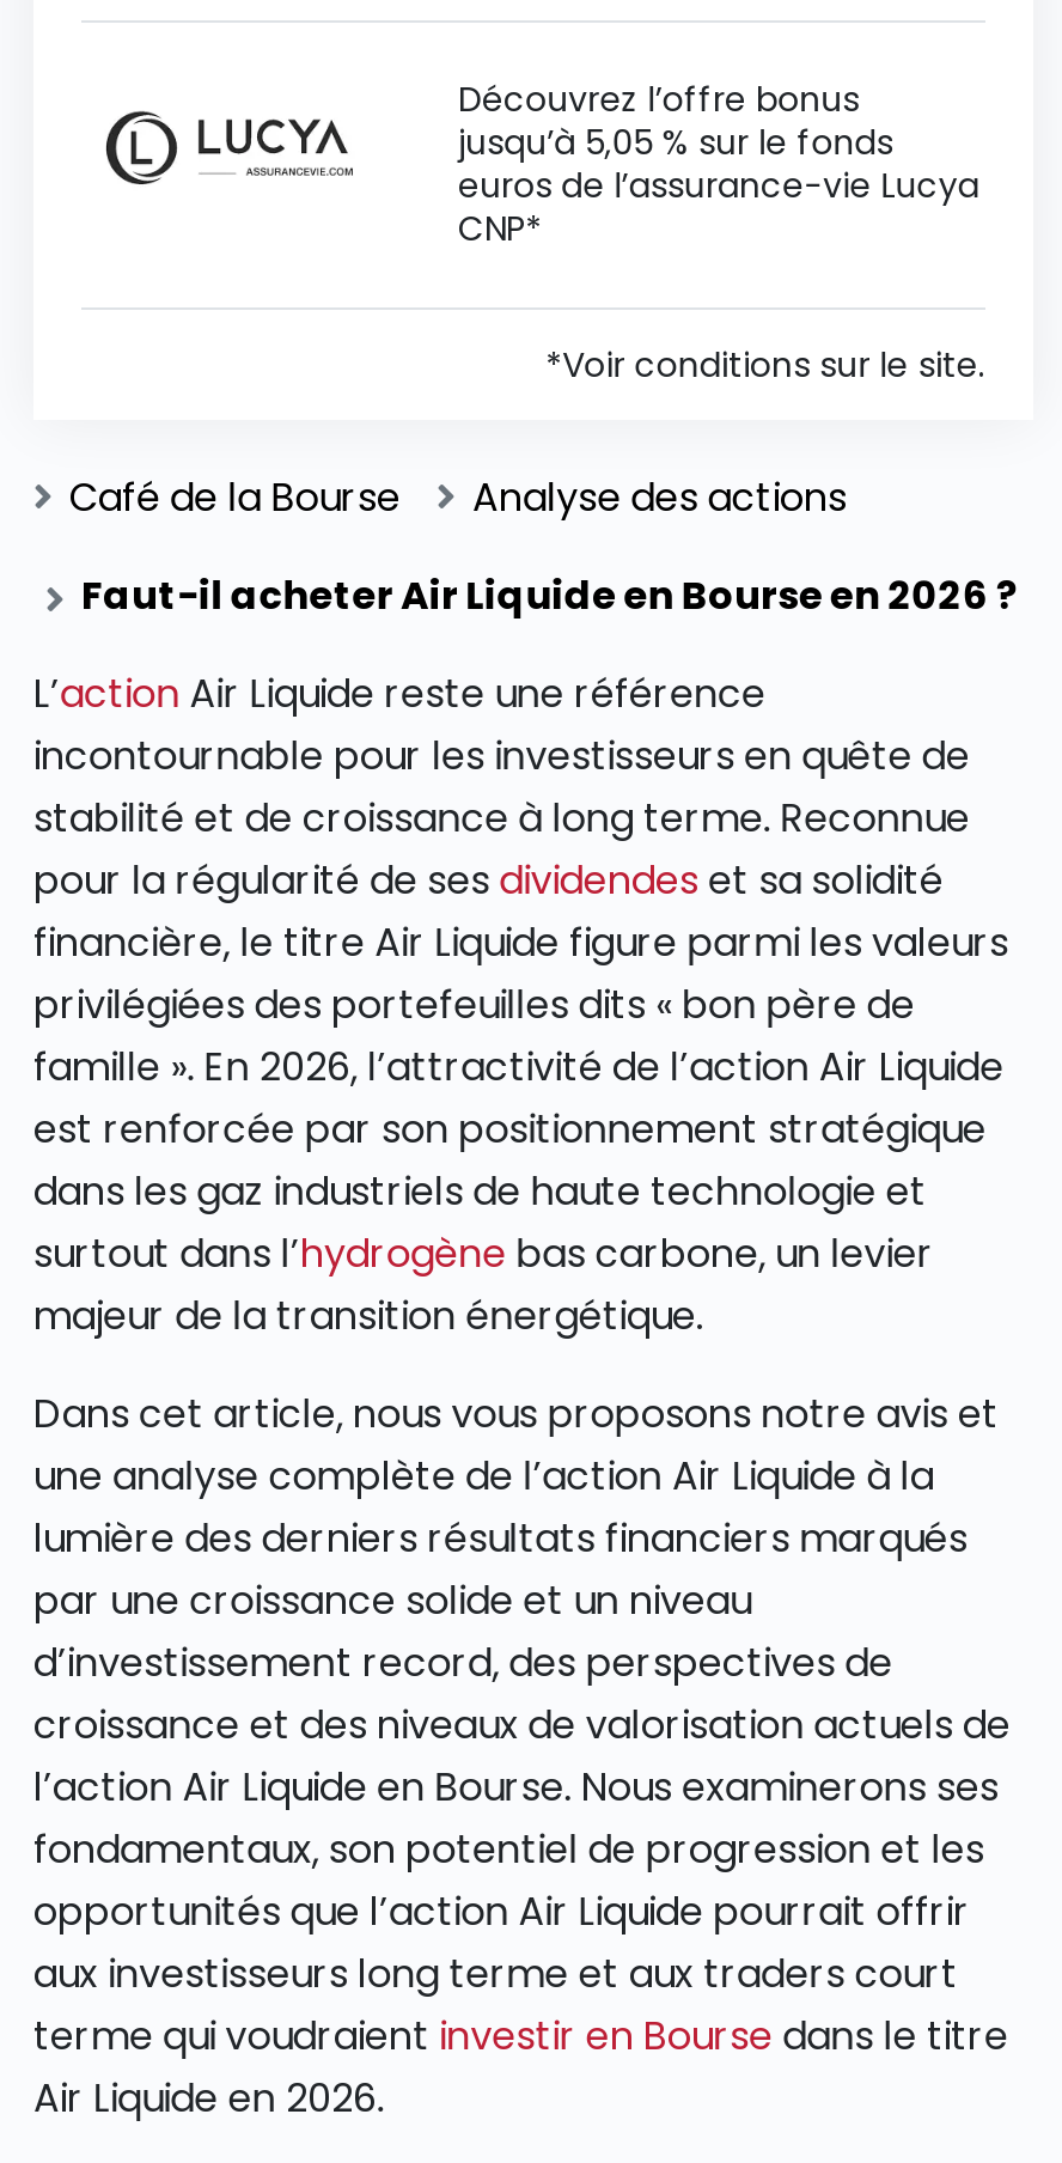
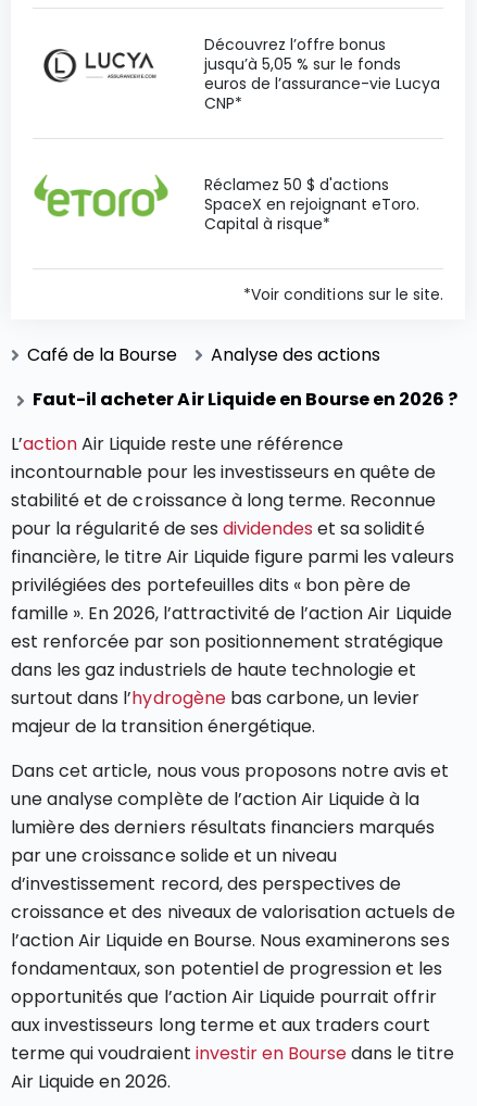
none -> [34,174,420,235] [image] | Réclamez 50 $ d'actions | SpaceX en rejoignant eToro. | Capital à risque*

